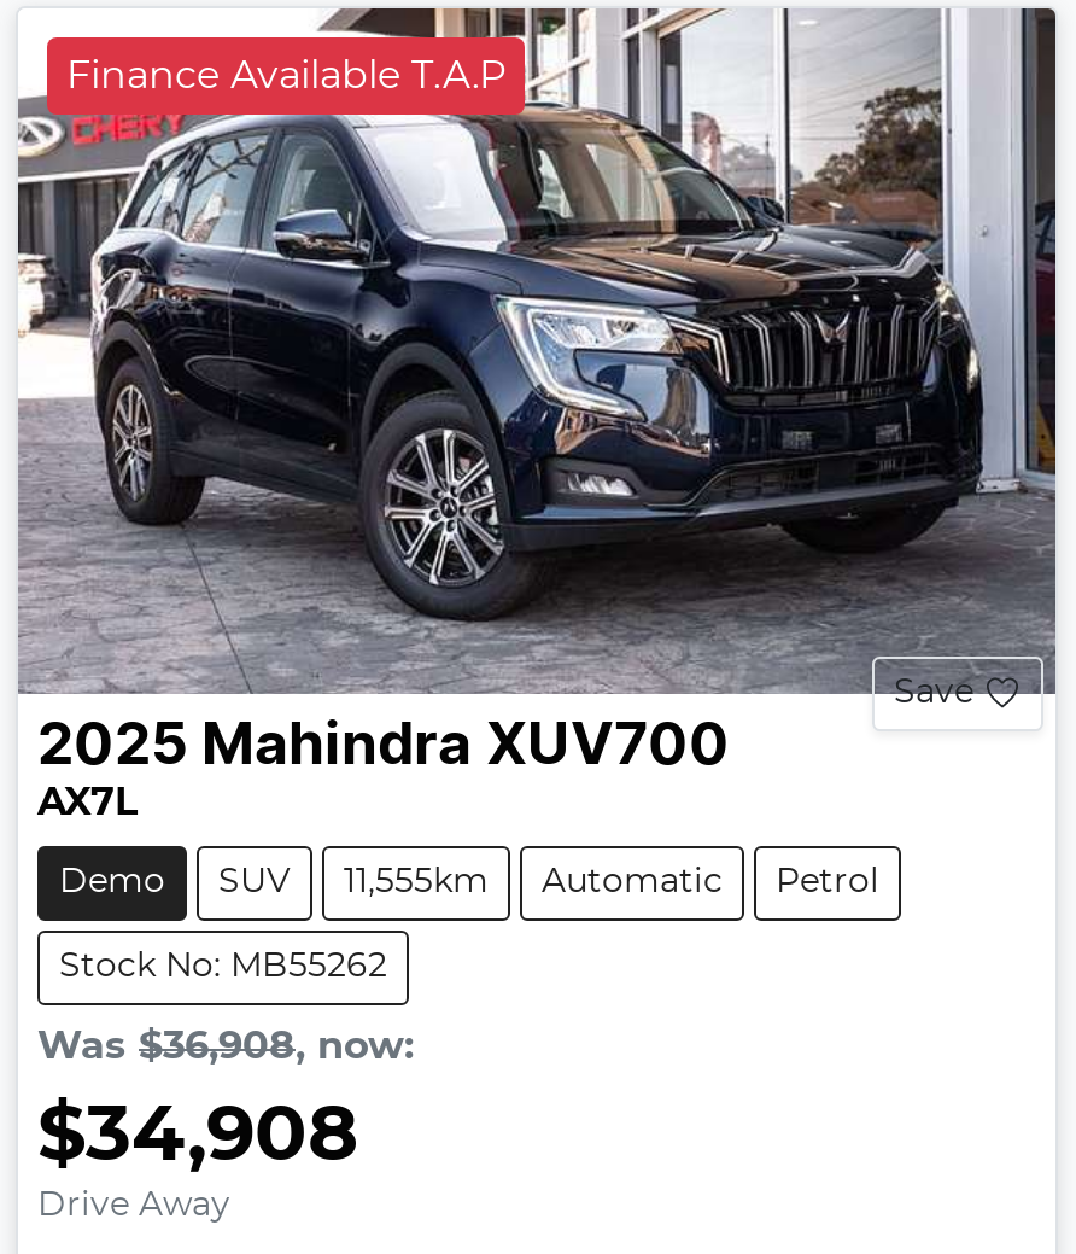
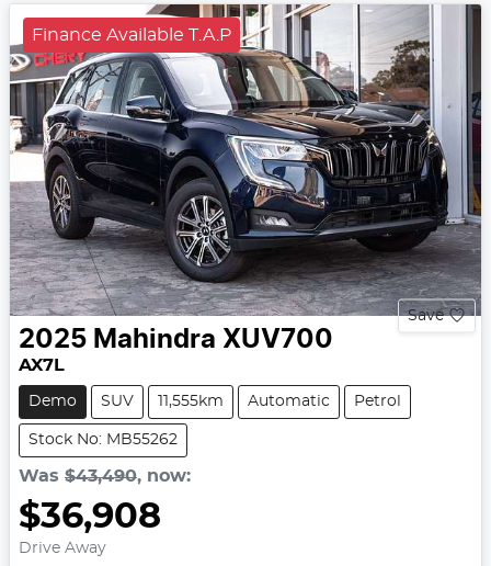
[37,1026,414,1065] Was $36,908, now: -> [19,467,191,484] Was $43,490, now:
[37,1096,358,1173] $34,908 -> [19,499,161,534] $36,908

